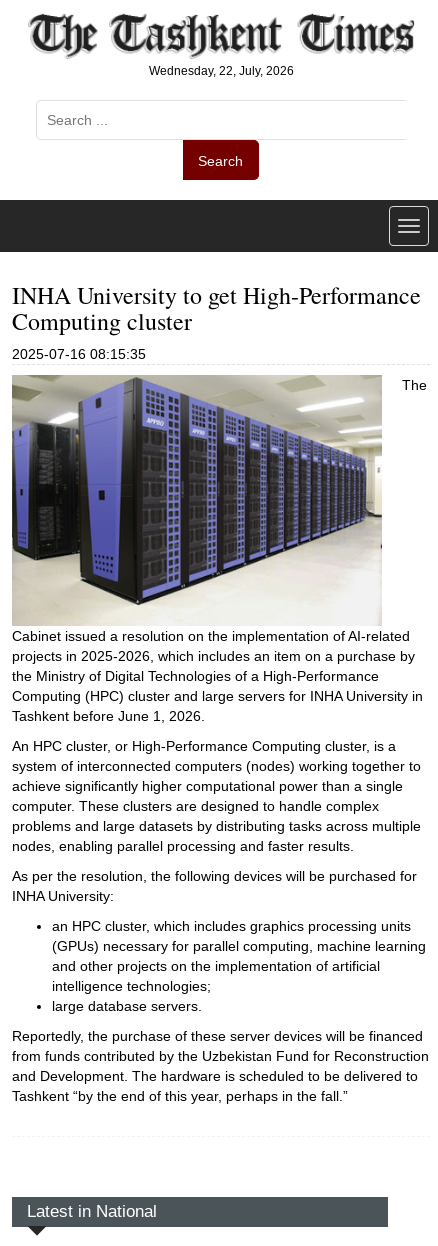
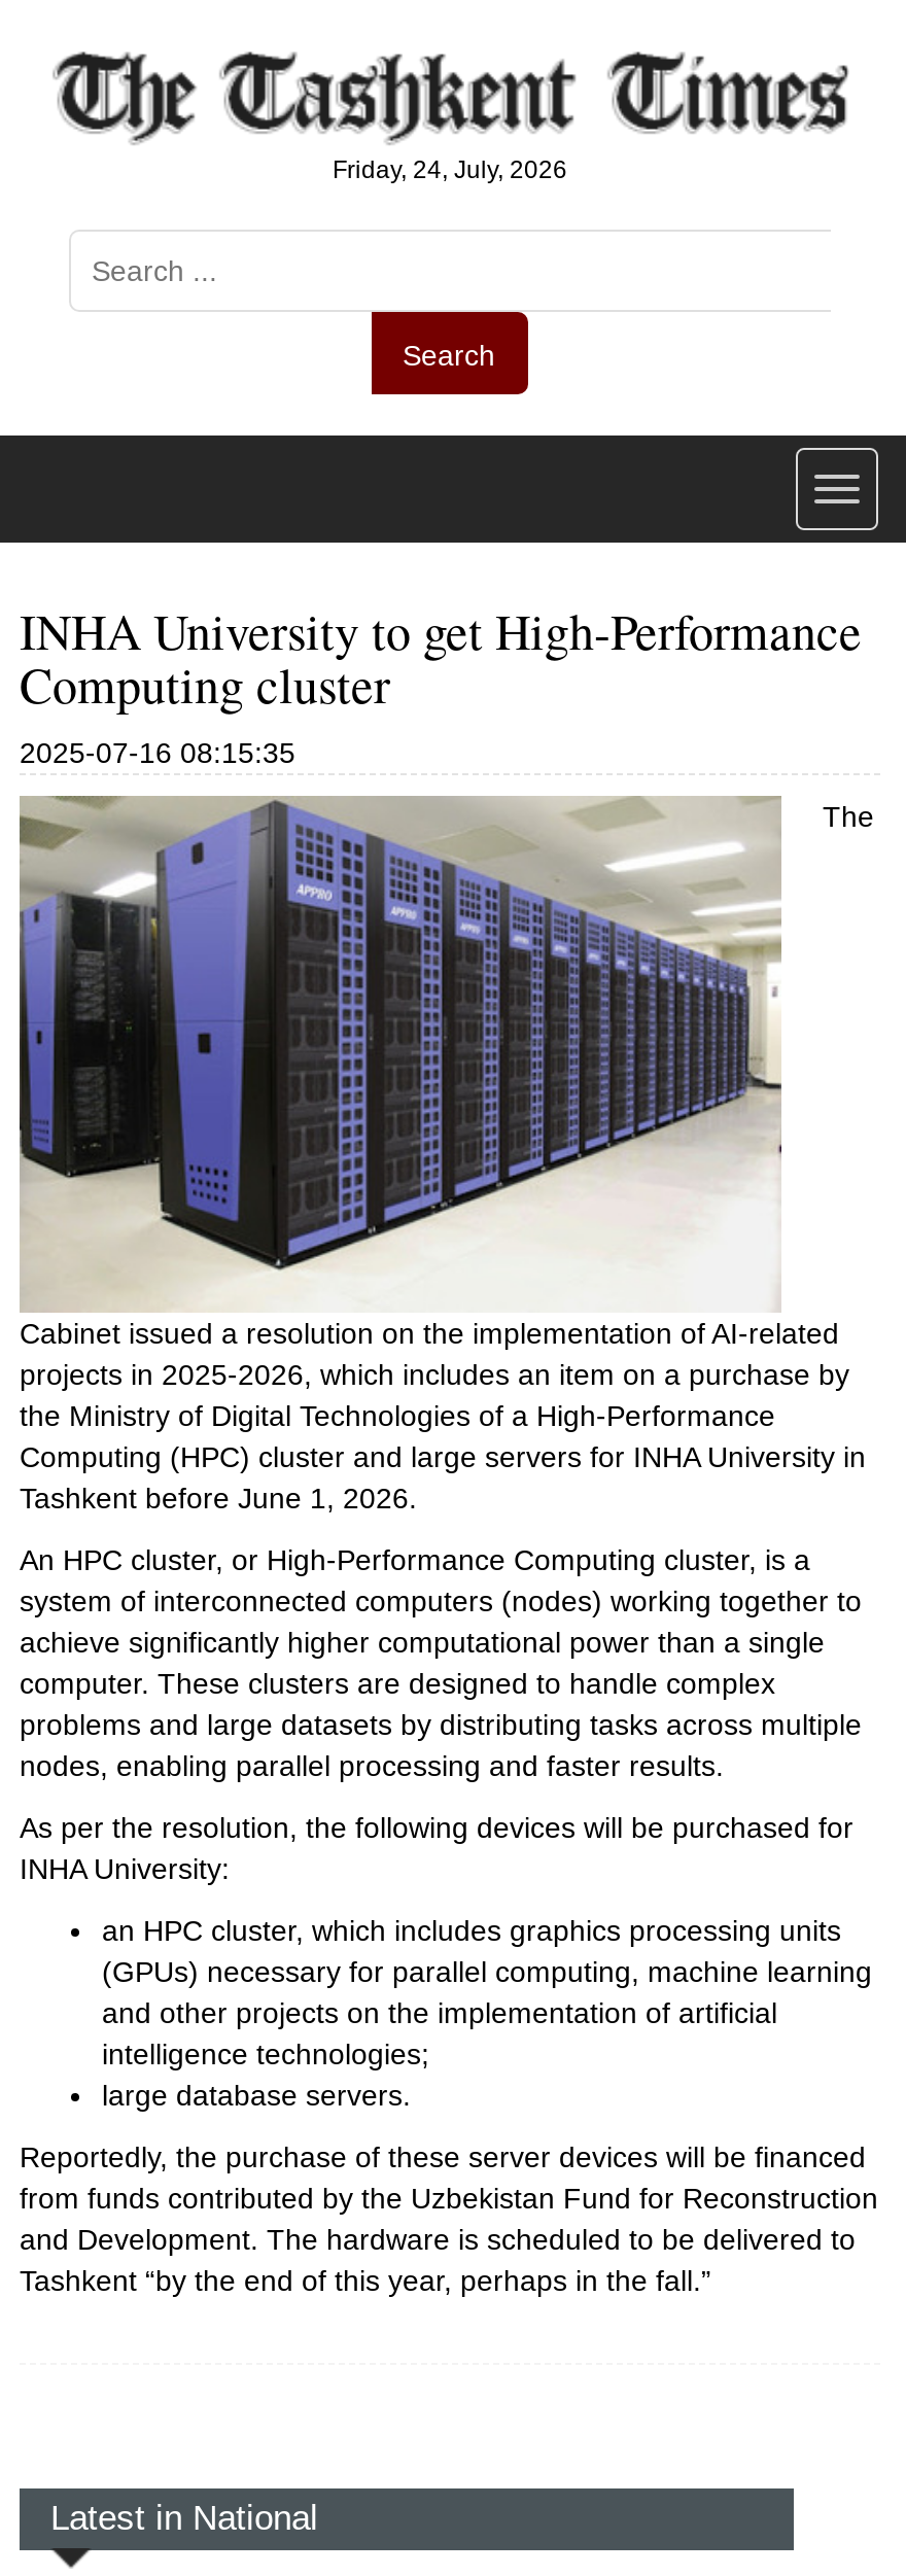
[148,64,293,78] Wednesday, 22, July, 2026 -> [333,156,567,185] Friday, 24, July, 2026

